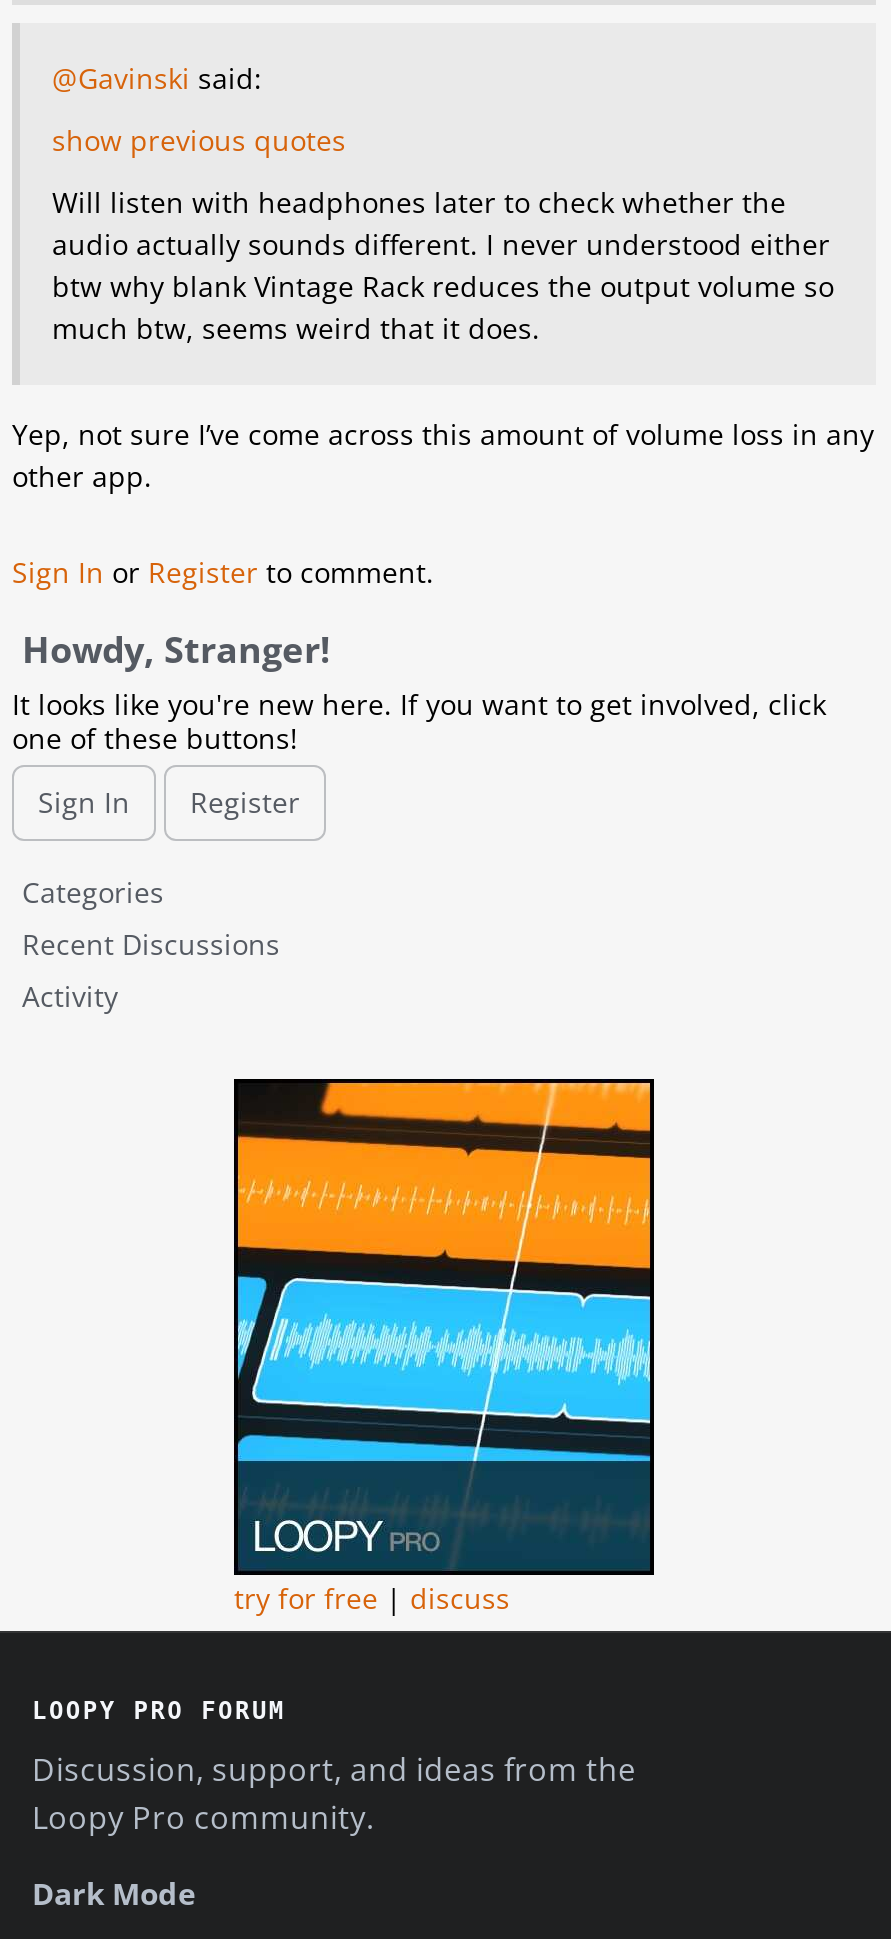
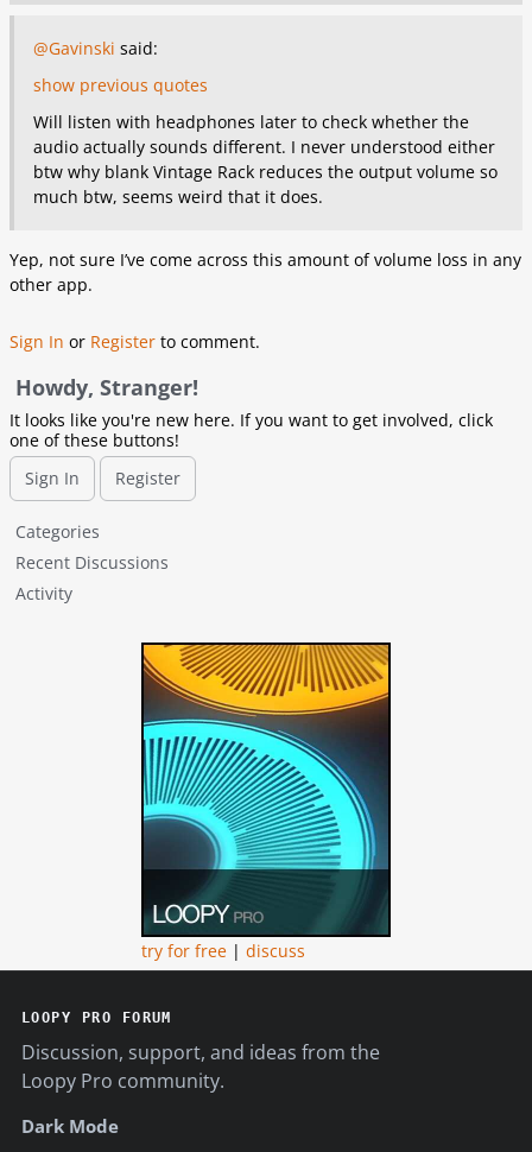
[236,1081,652,1567] [image] -> [142,644,389,932] [image]

